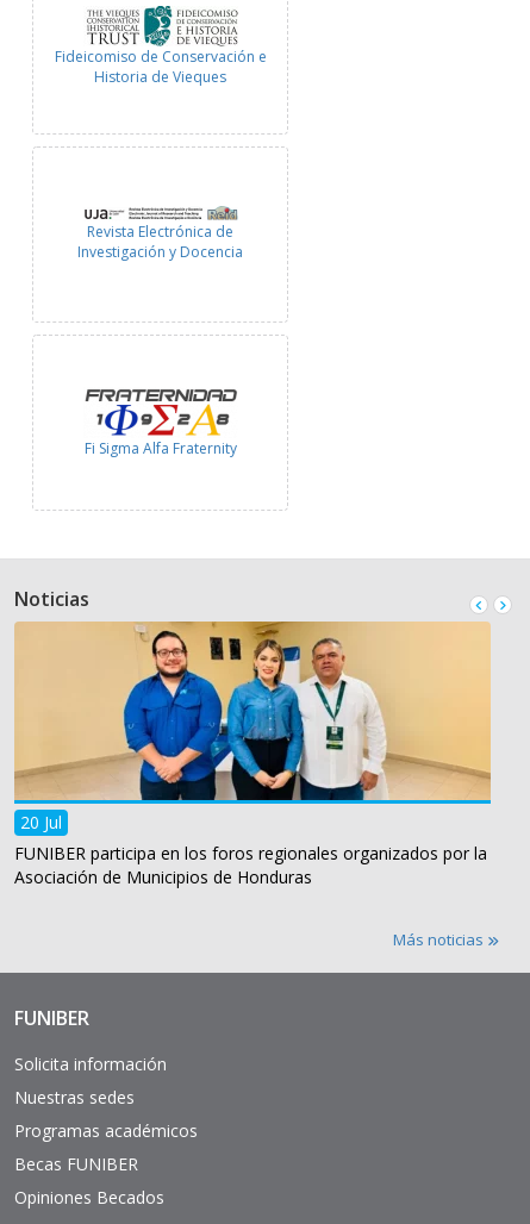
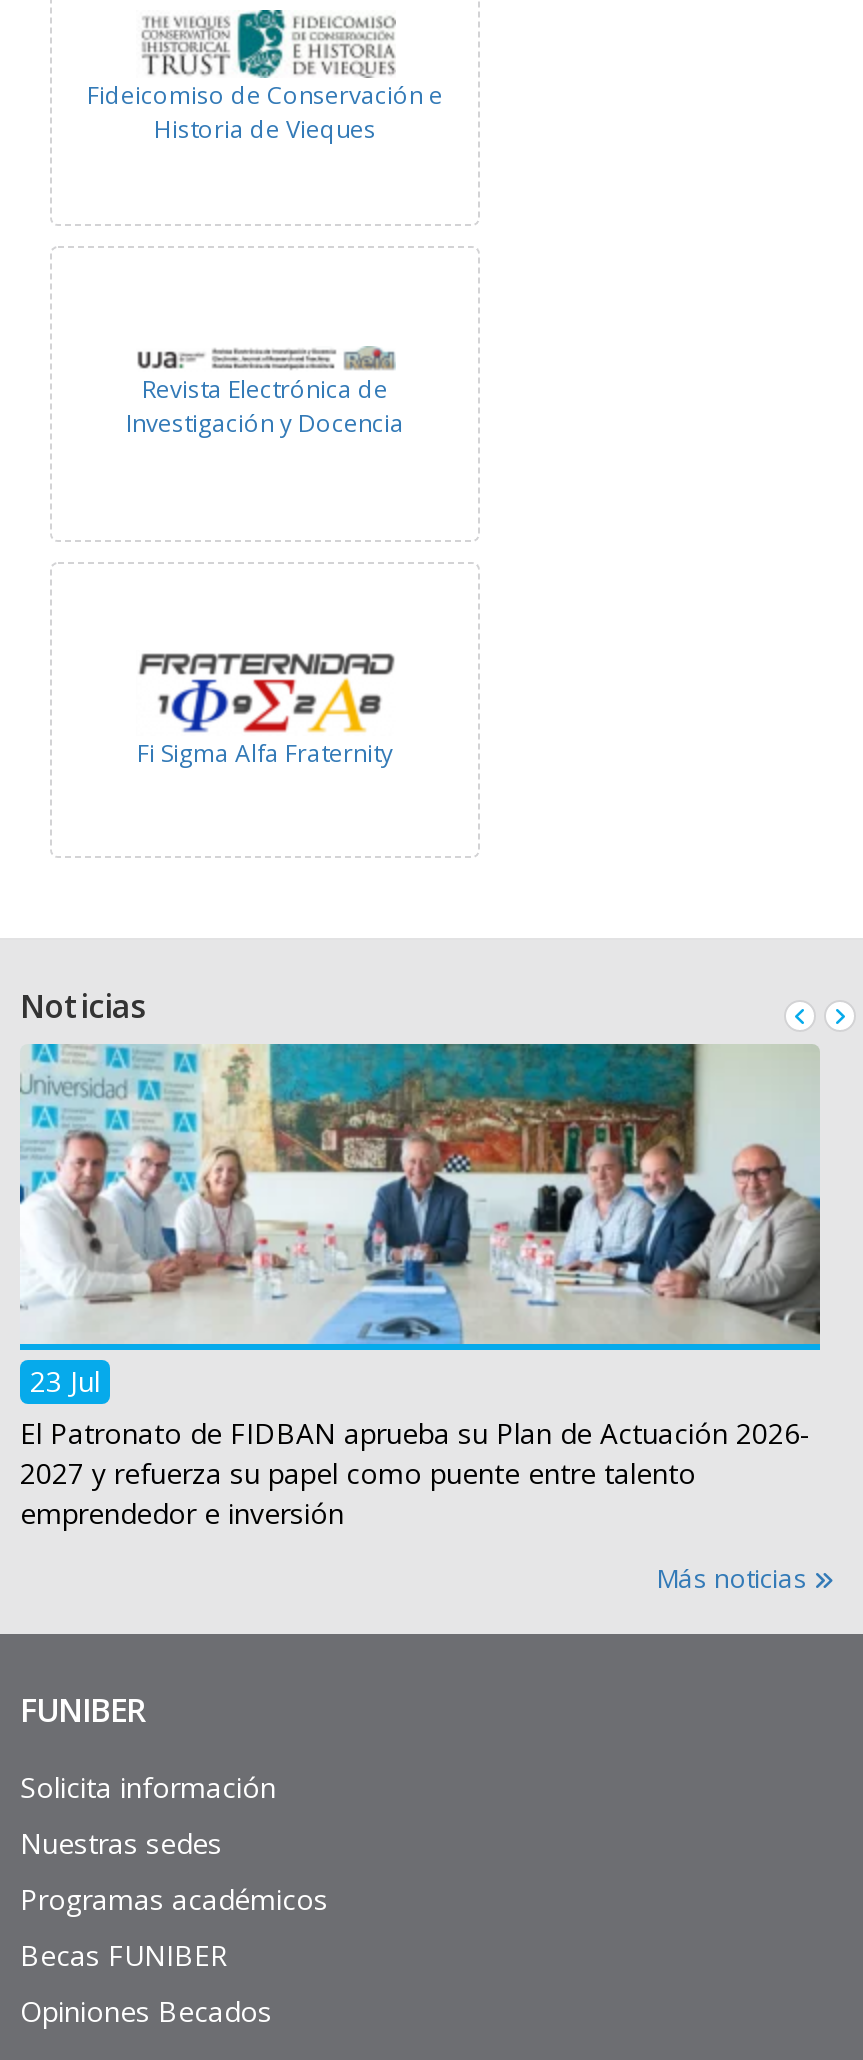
[13,620,492,888] [image] | 20 Jul | FUNIBER participa en los foros regionales organizados por la | Asociación de Municipios de Honduras -> [18,1042,822,1531] [image] | 23 Jul | El Patronato de FIDBAN aprueba su Plan de Actuación 2026- | 2027 y refuerza su papel como puente entre talento | emprendedor e inversión

